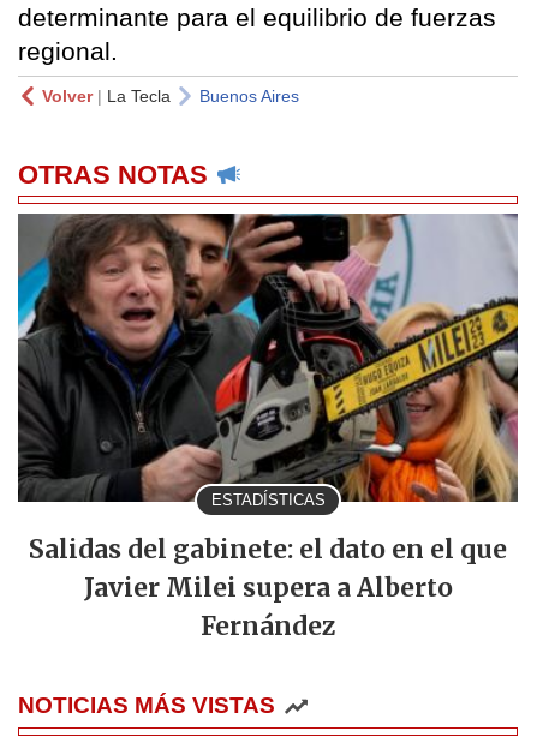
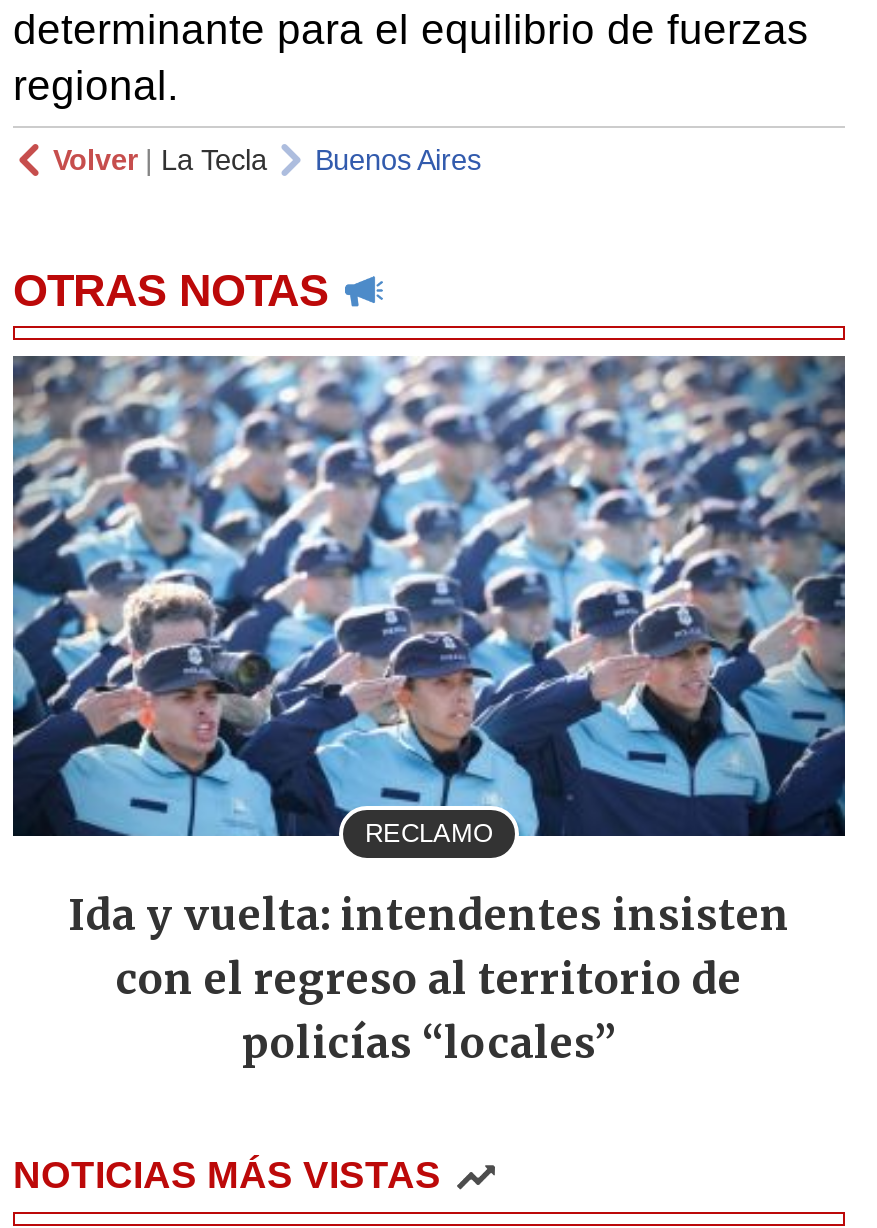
[17,212,519,509] [image] | ESTADÍSTICAS -> [11,354,847,849] [image] | RECLAMO
[29,535,507,643] Salidas del gabinete: el dato en el que | Javier Milei supera a Alberto | Fernández -> [68,891,790,1071] Ida y vuelta: intendentes insisten | con el regreso al territorio de | policías “locales”

